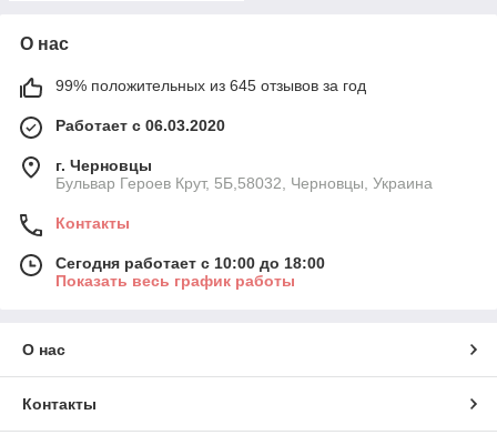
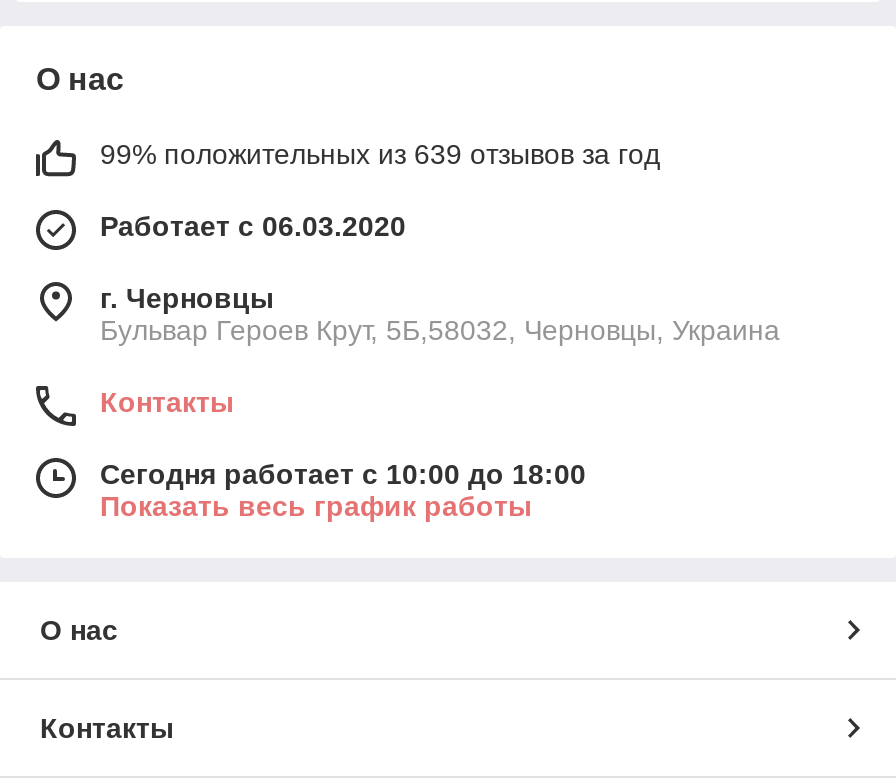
[55,77,366,95] 99% положительных из 645 отзывов за год -> [100,139,660,171] 99% положительных из 639 отзывов за год

